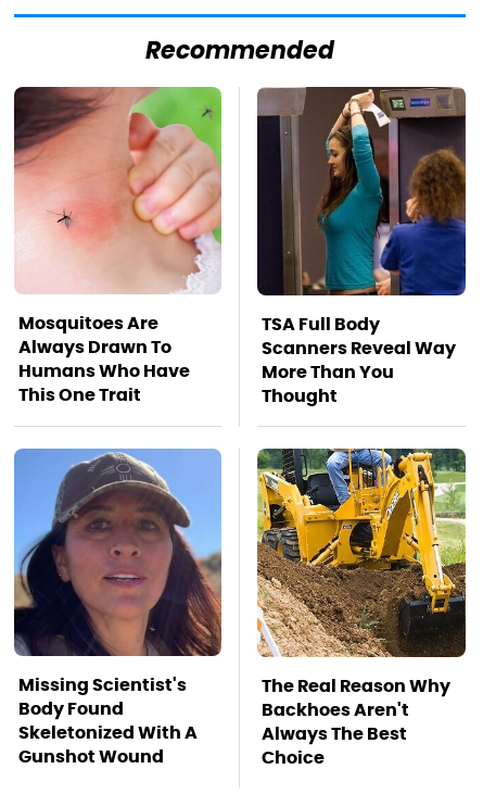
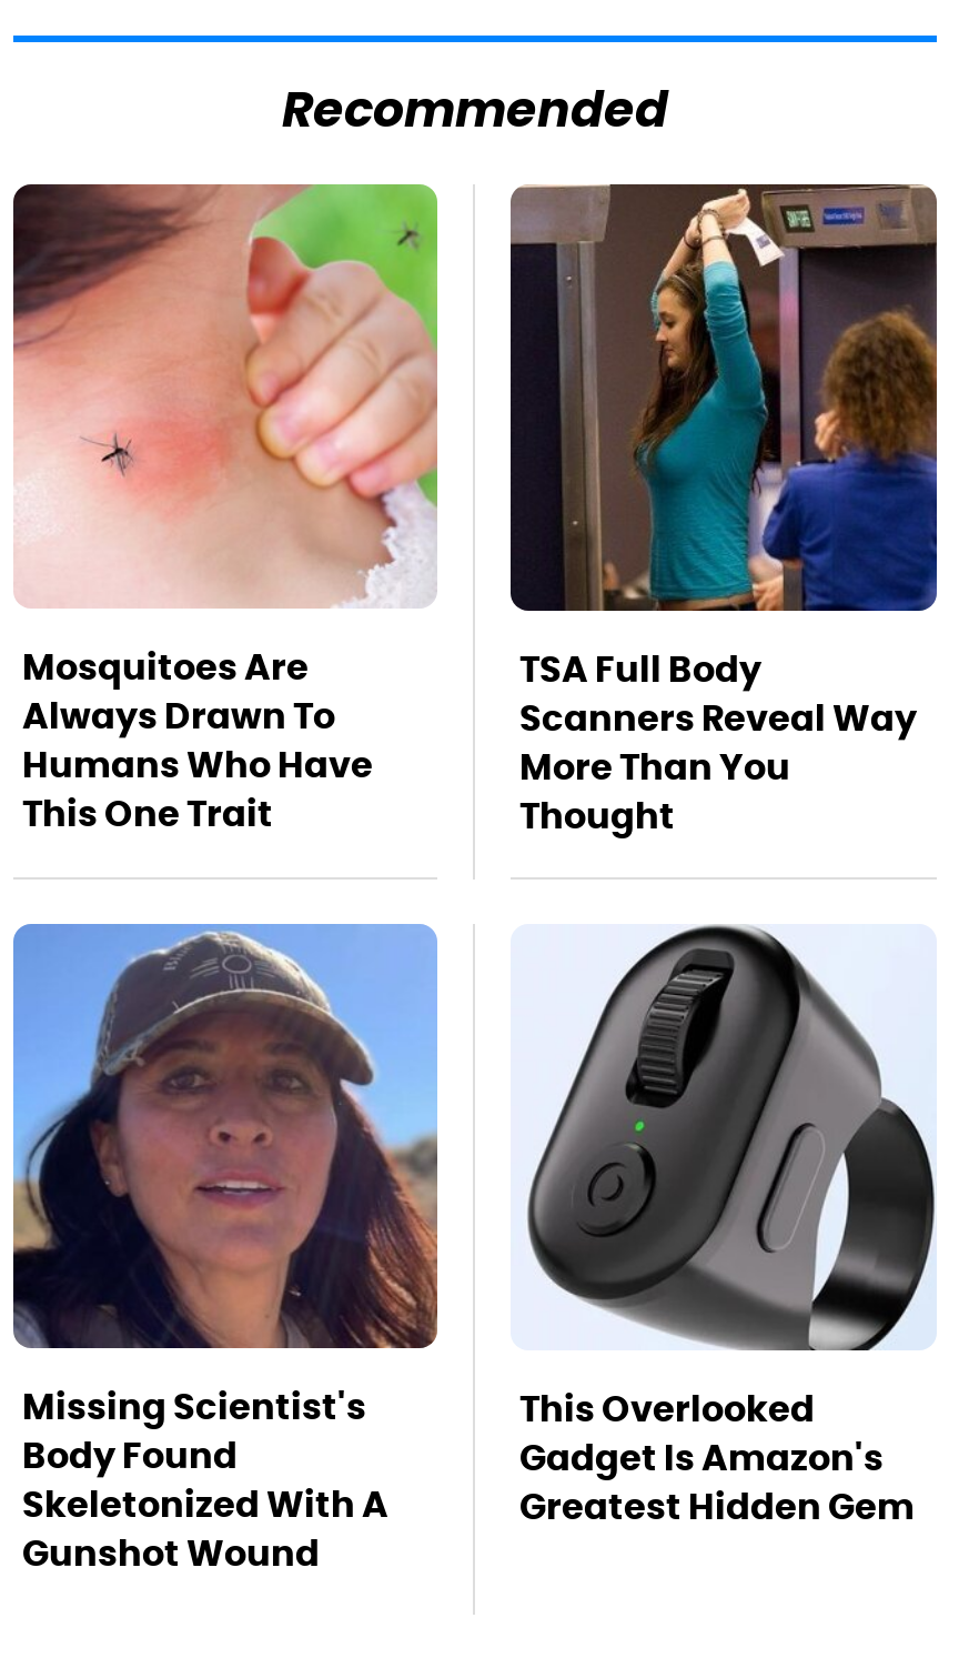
[256,448,467,769] [image] | The Real Reason Why | Backhoes Aren't | Always The Best | Choice -> [511,924,937,1531] [image] | This Overlooked | Gadget Is Amazon's | Greatest Hidden Gem

